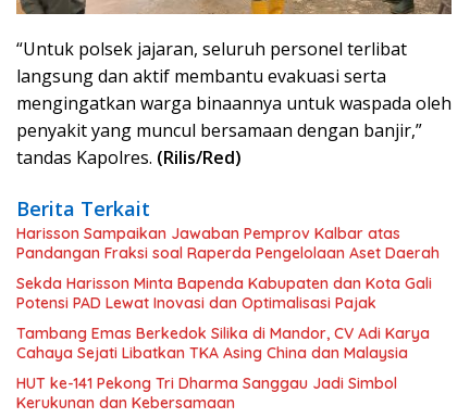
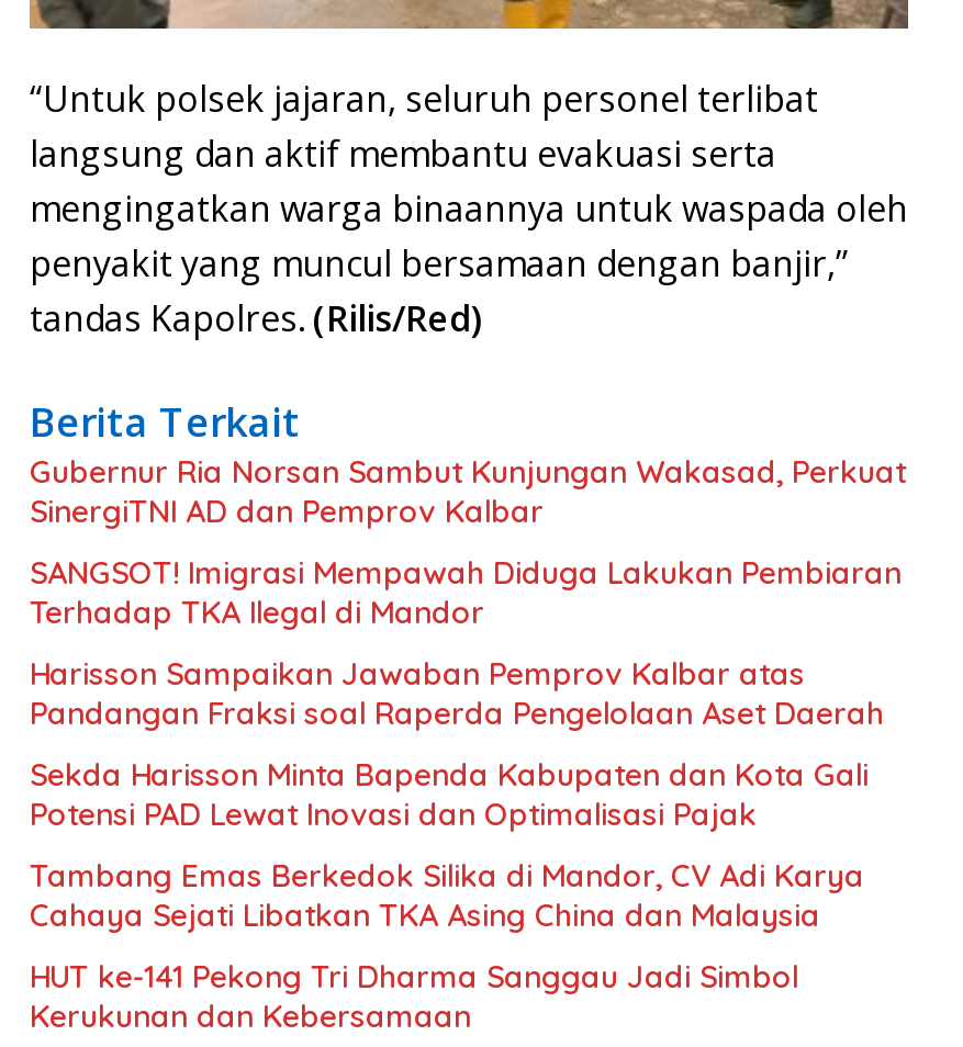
none -> [30,451,906,631] Gubernur Ria Norsan Sambut Kunjungan Wakasad, Perkuat | SinergiTNI AD dan Pemprov Kalbar | SANGSOT! Imigrasi Mempawah Diduga Lakukan Pembiaran | Terhadap TKA Ilegal di Mandor

